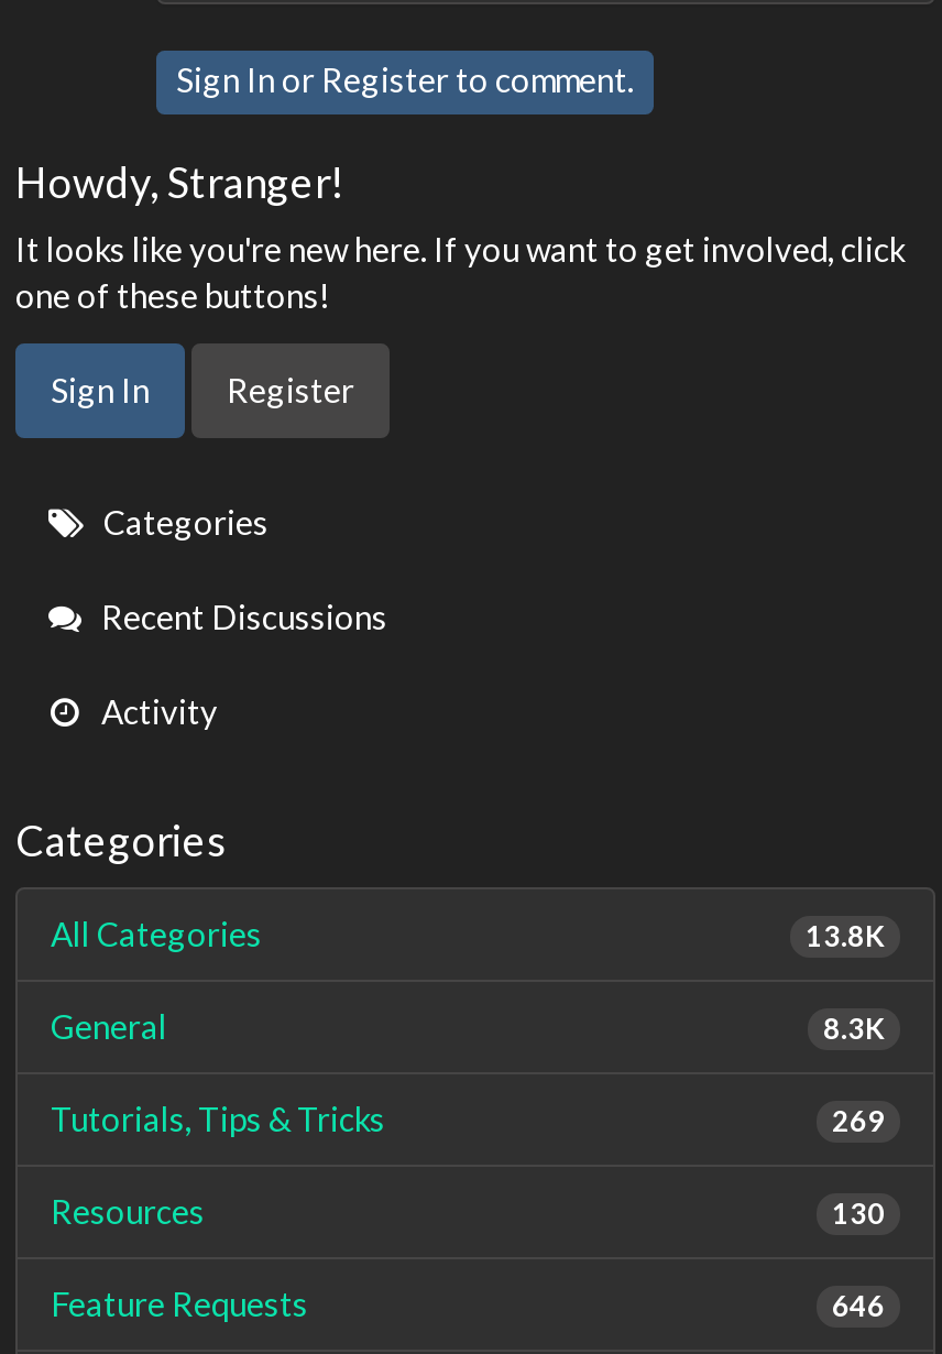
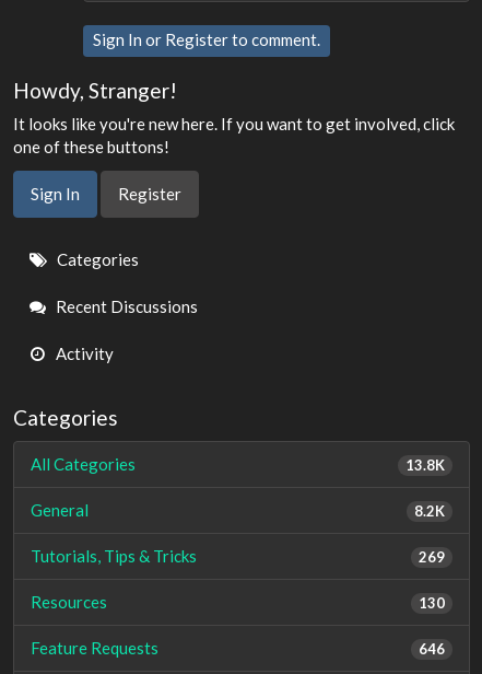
[823,1009,885,1045] 8.3K -> [414,502,445,519] 8.2K

